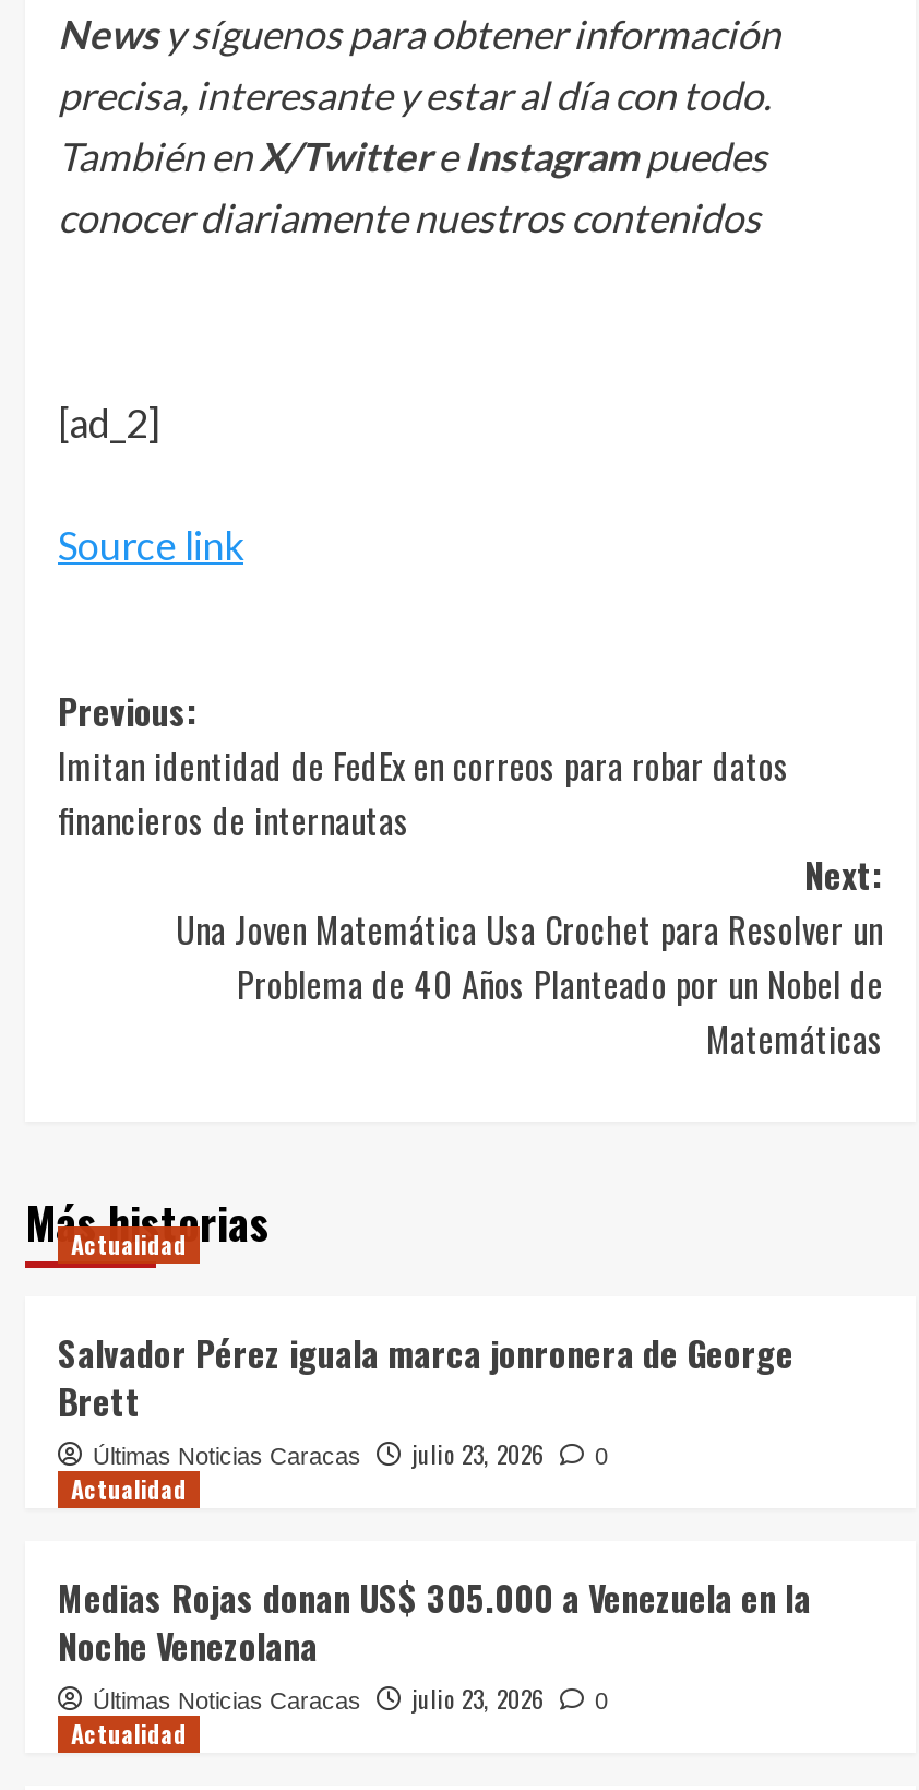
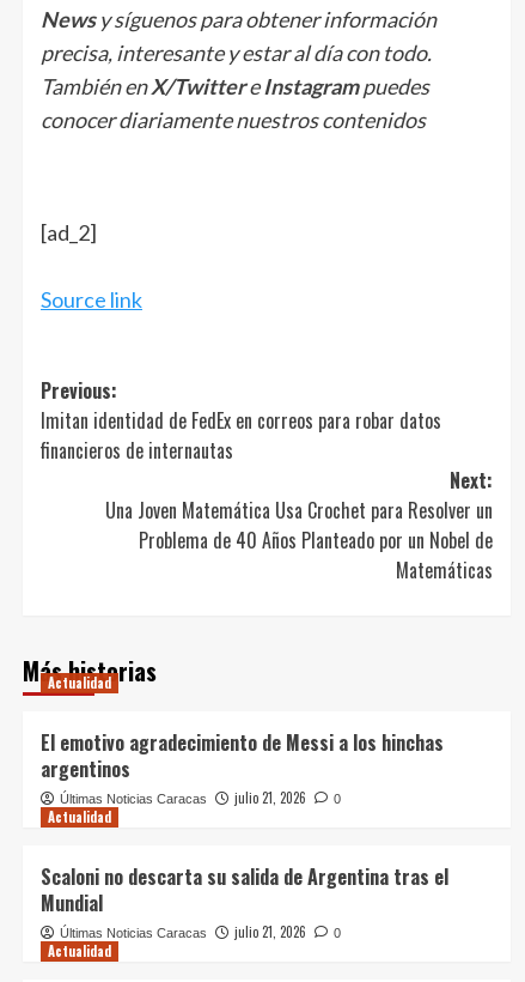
[58,1327,793,1427] Salvador Pérez iguala marca jonronera de George | Brett -> [41,728,444,783] El emotivo agradecimiento de Messi a los hinchas | argentinos
[93,1436,608,1471] Últimas Noticias Caracas julio 23, 2026 0 -> [60,788,341,807] Últimas Noticias Caracas julio 21, 2026 0
[58,1572,811,1672] Medias Rojas donan US$ 305.000 a Venezuela en la | Noche Venezolana -> [41,862,448,917] Scaloni no descarta su salida de Argentina tras el | Mundial
[93,1681,608,1716] Últimas Noticias Caracas julio 23, 2026 0 -> [60,922,341,941] Últimas Noticias Caracas julio 21, 2026 0

